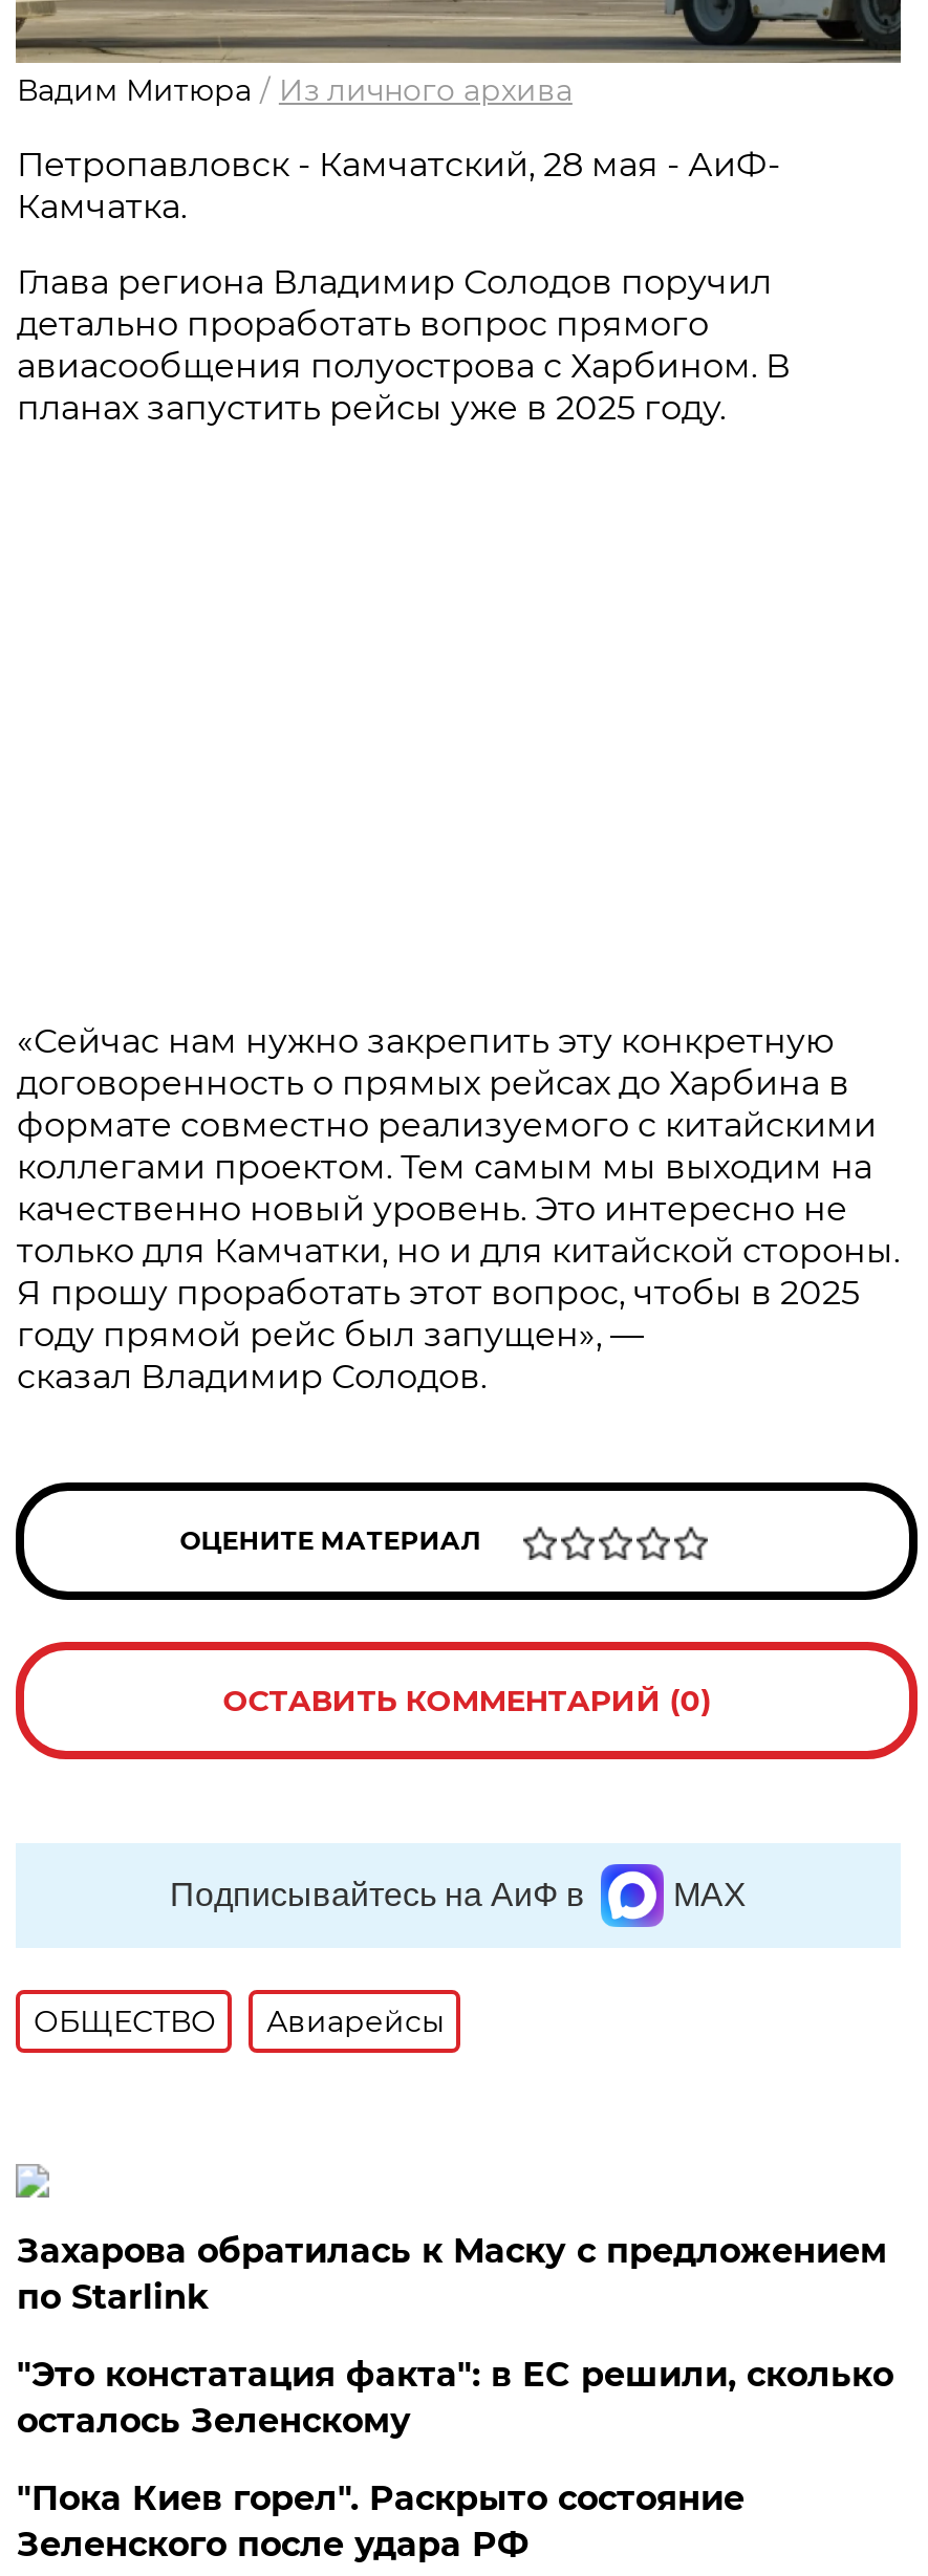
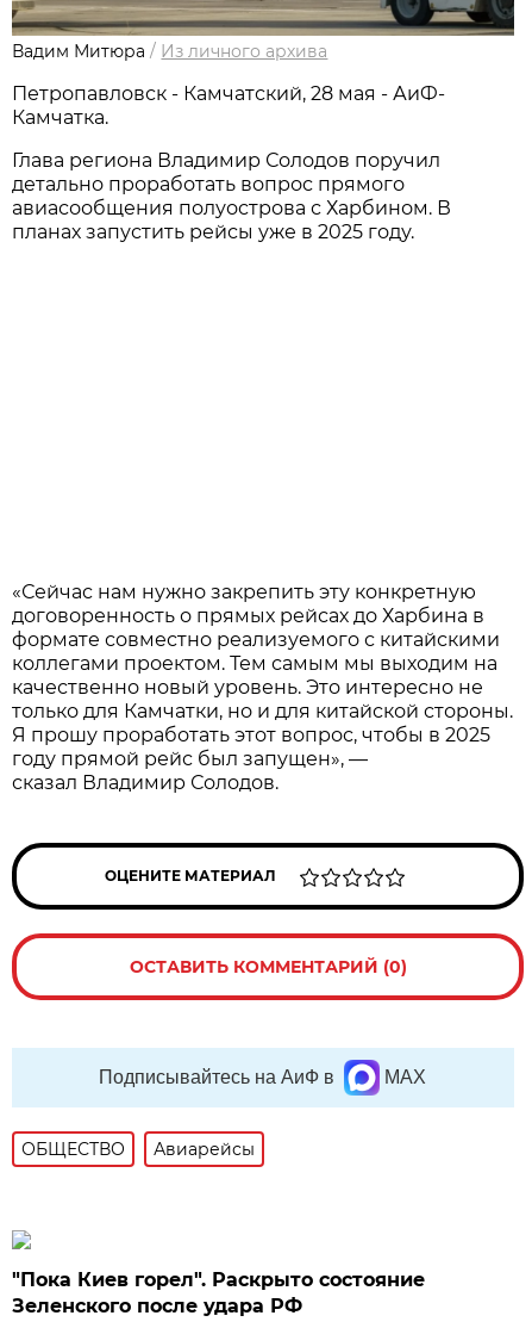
[17,2231,893,2441] Захарова обратилась к Маску с предложением | по Starlink | "Это констатация факта": в ЕС решили, сколько | осталось Зеленскому -> none

